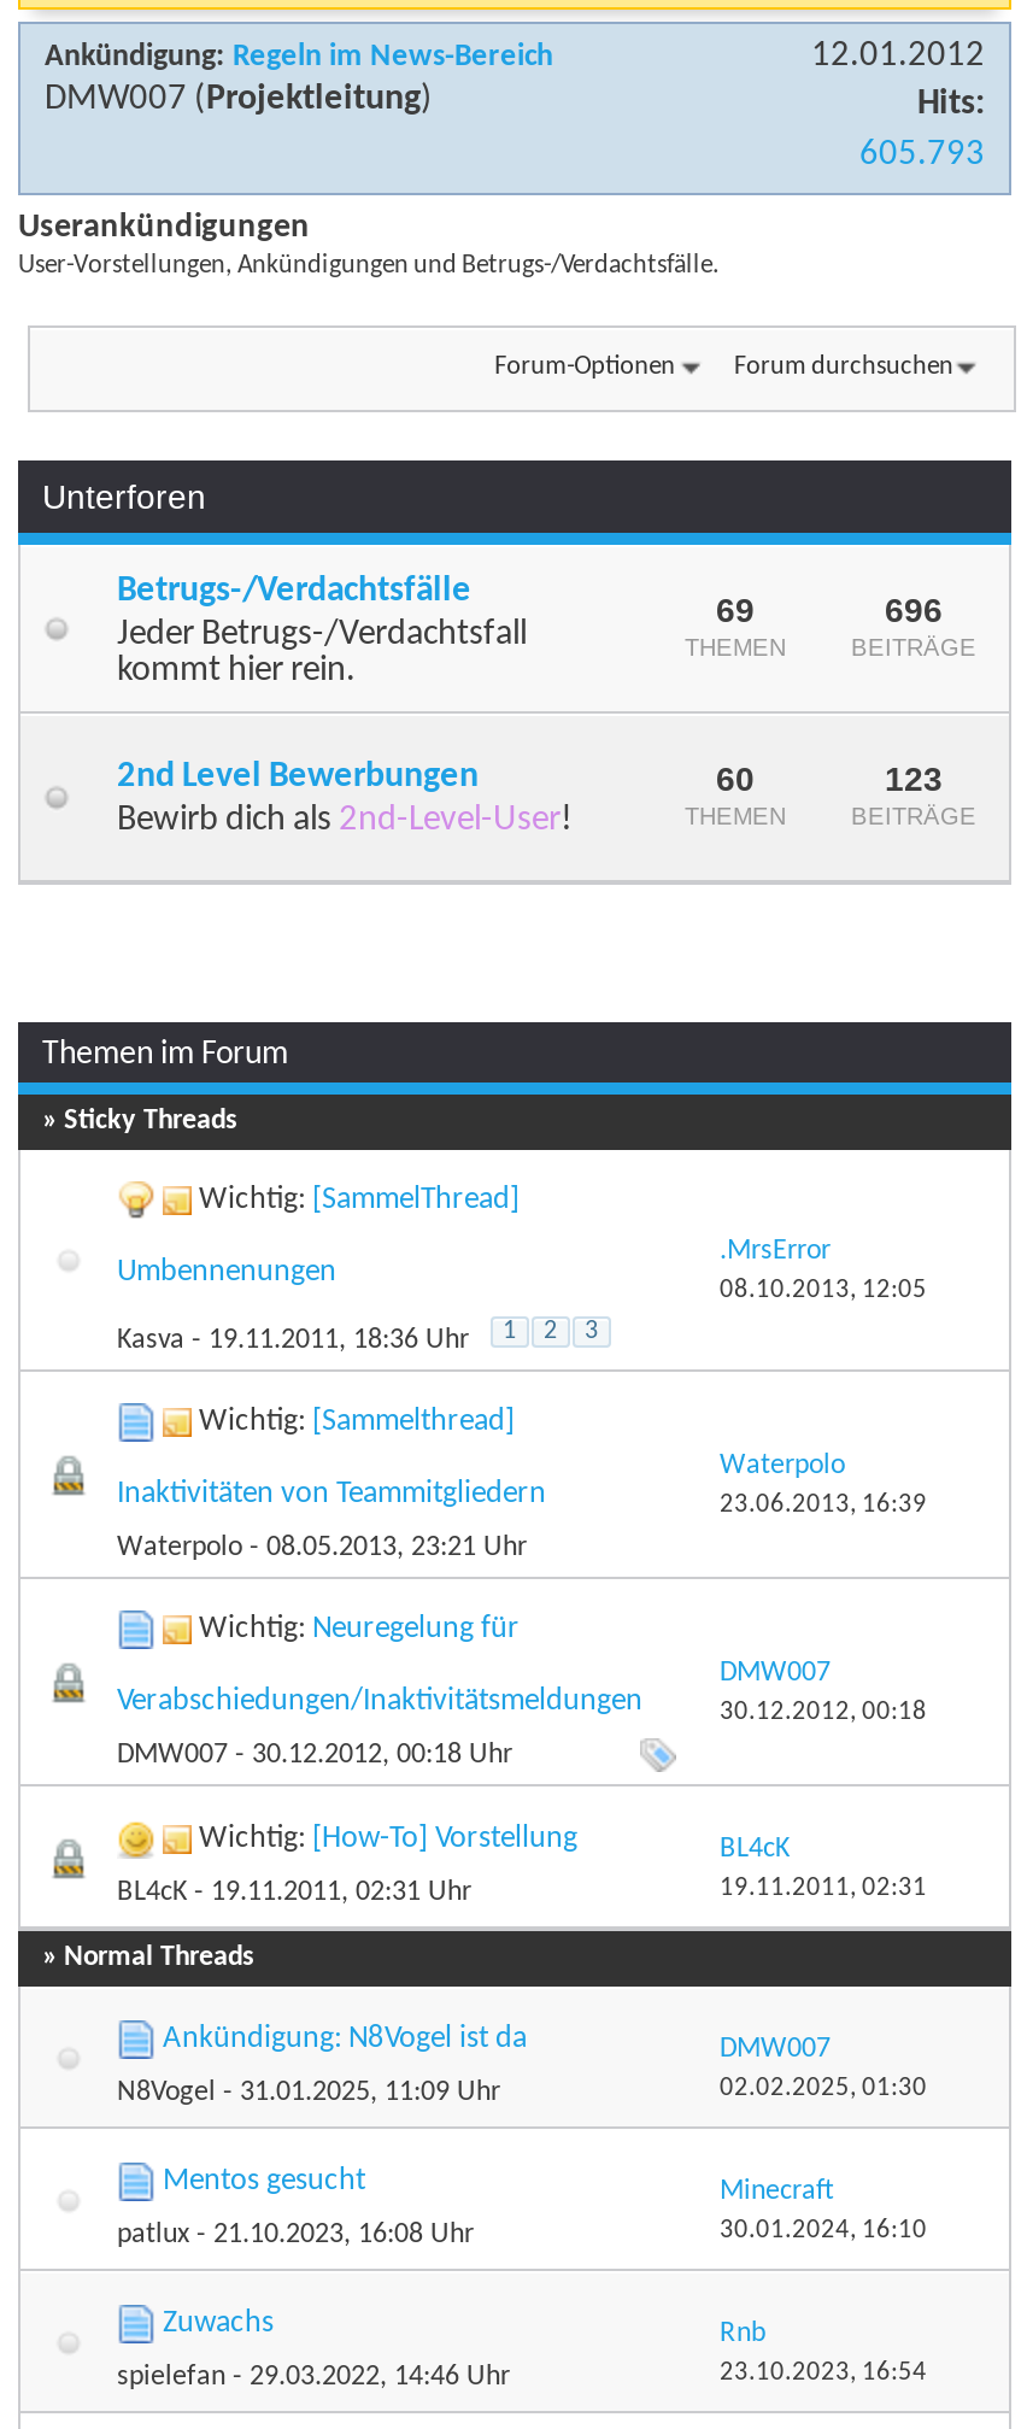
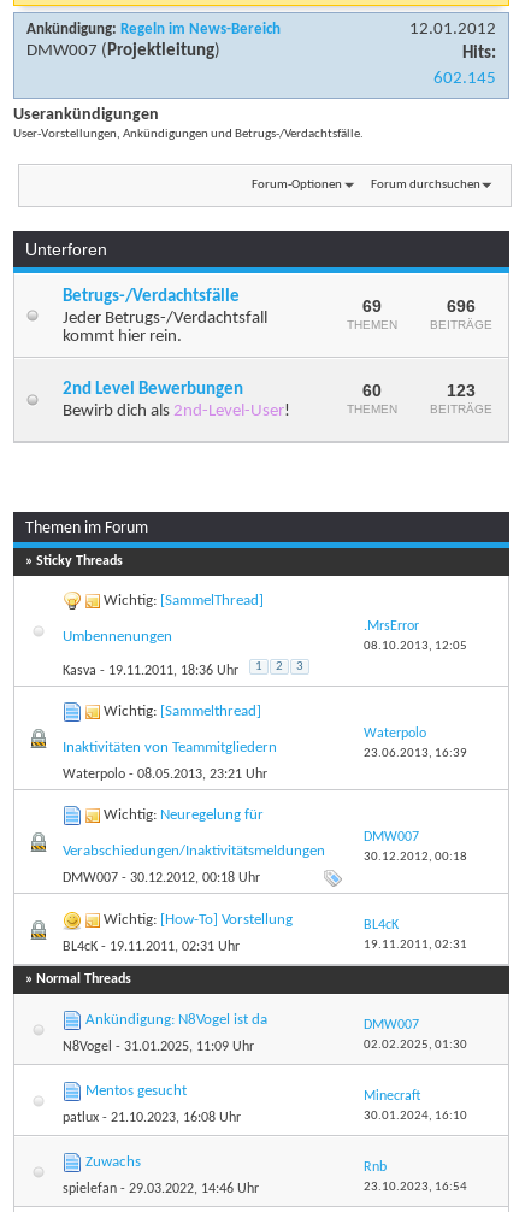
[859,137,985,174] 605.793 -> [433,70,496,88] 602.145

